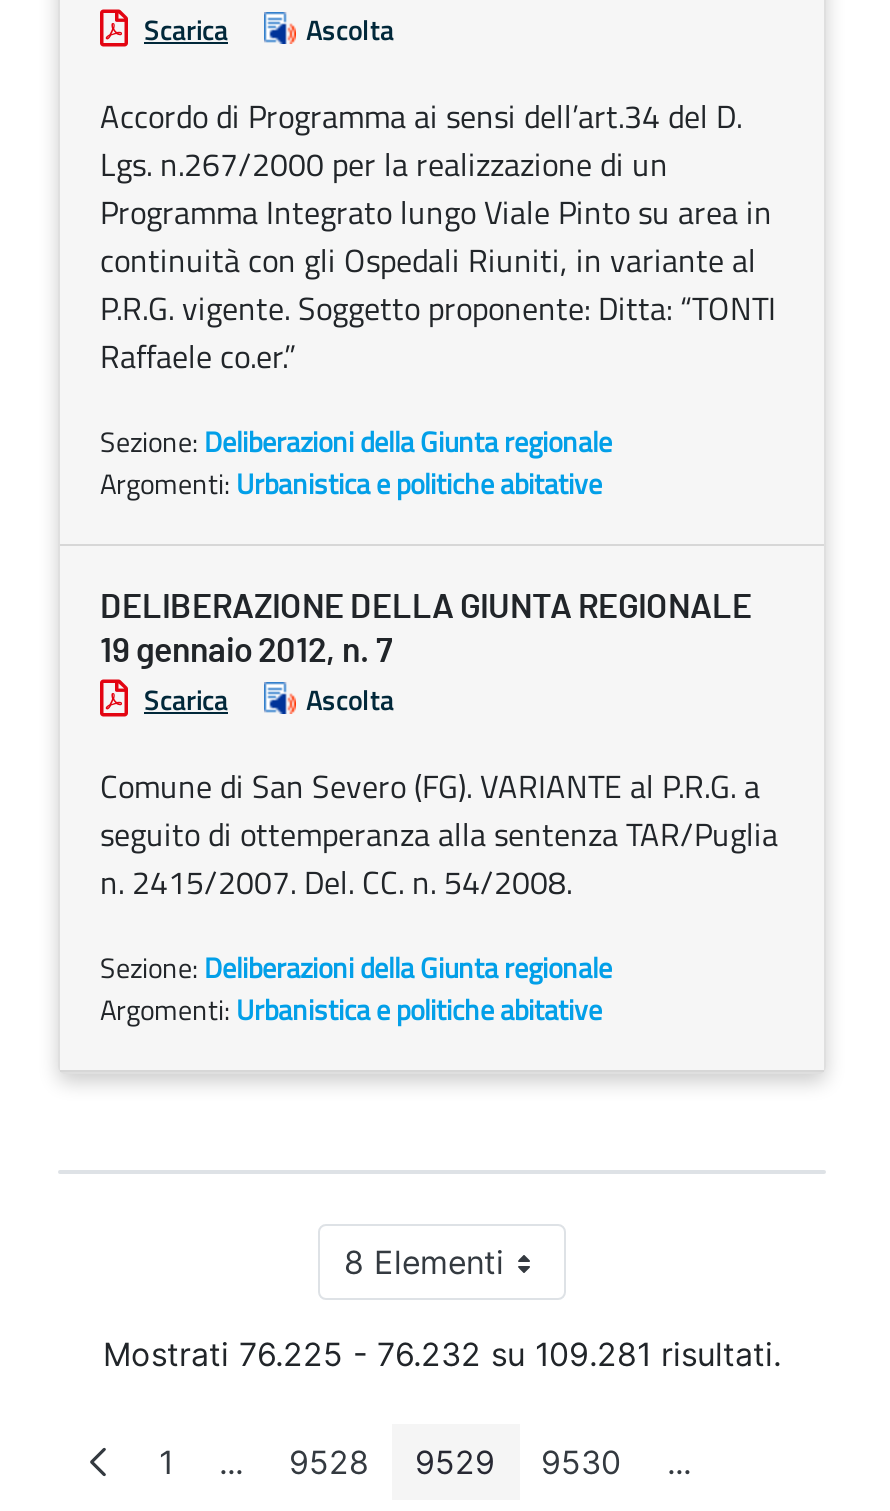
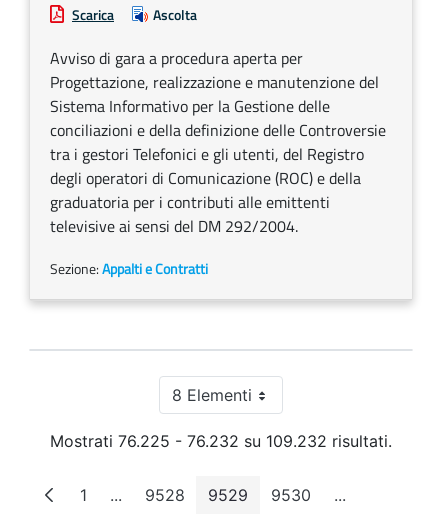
[100,92,778,1030] Accordo di Programma ai sensi dell’art.34 del D. | Lgs. n.267/2000 per la realizzazione di un | Programma Integrato lungo Viale Pinto su area in | continuità con gli Ospedali Riuniti, in variante al | P.R.G. vigente. Soggetto proponente: Ditta: “TONTI | Raffaele co.er.” | Sezione: Deliberazioni della Giunta regionale | Argomenti: Urbanistica e politiche abitative | DELIBERAZIONE DELLA GIUNTA REGIONALE | 19 gennaio 2012, n. 7 | Scarica | Ascolta | Comune di San Severo (FG). VARIANTE al P.R.G. a | seguito di ottemperanza alla sentenza TAR/Puglia | n. 2415/2007. Del. CC. n. 54/2008. | Sezione: Deliberazioni della Giunta regionale | Argomenti: Urbanistica e politiche abitative -> [50,46,386,279] Avviso di gara a procedura aperta per | Progettazione, realizzazione e manutenzione del | Sistema Informativo per la Gestione delle | conciliazioni e della definizione delle Controversie | tra i gestori Telefonici e gli utenti, del Registro | degli operatori di Comunicazione (ROC) e della | graduatoria per i contributi alle emittenti | televisive ai sensi del DM 292/2004. | Sezione: Appalti e Contratti
[103,1334,781,1374] Mostrati 76.225 - 76.232 su 109.281 risultati. -> [50,431,392,451] Mostrati 76.225 - 76.232 su 109.232 risultati.

